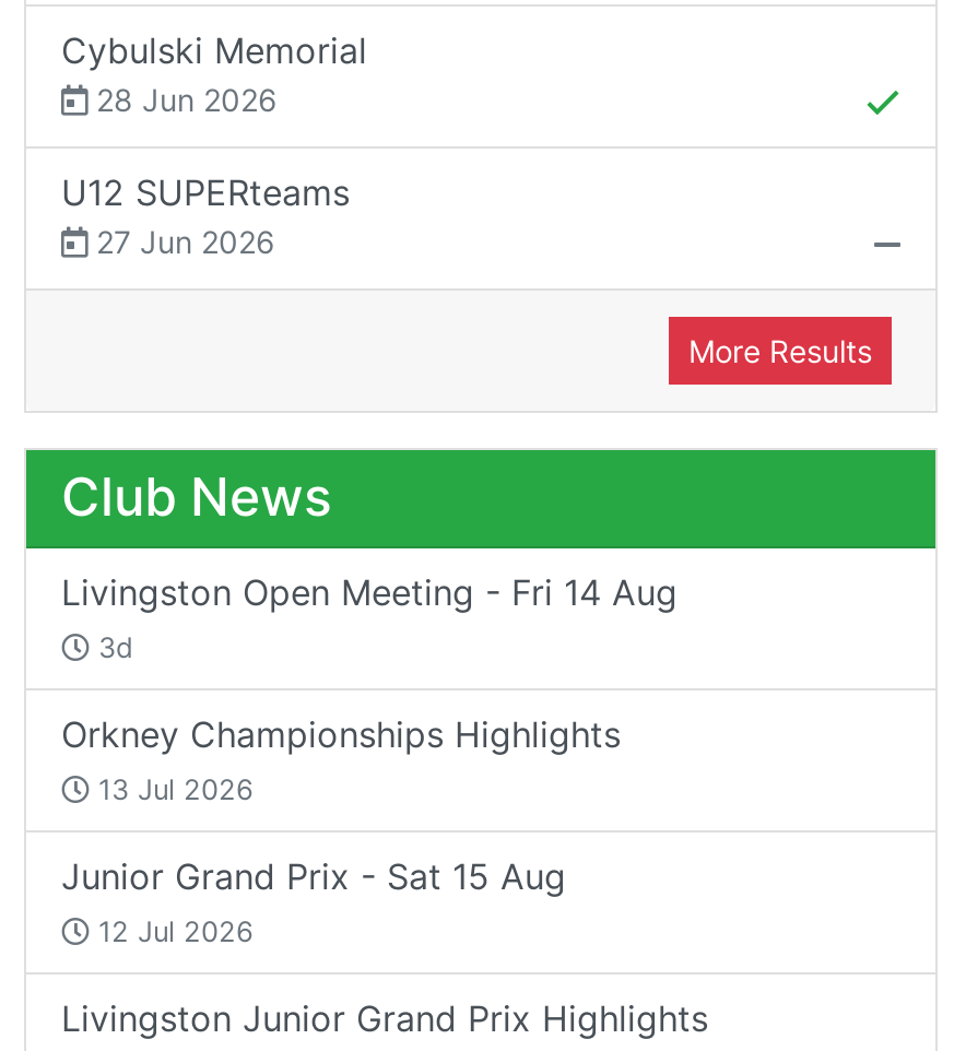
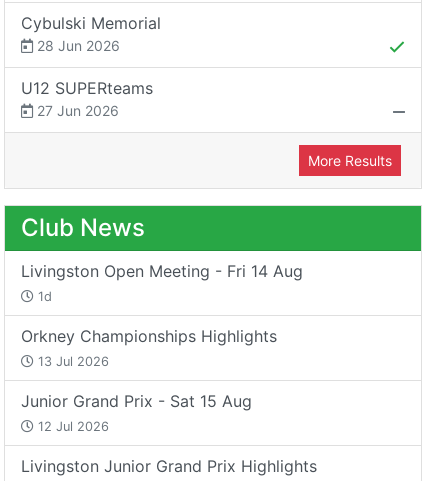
[90,631,133,664] 3d -> [34,289,52,304] 1d

